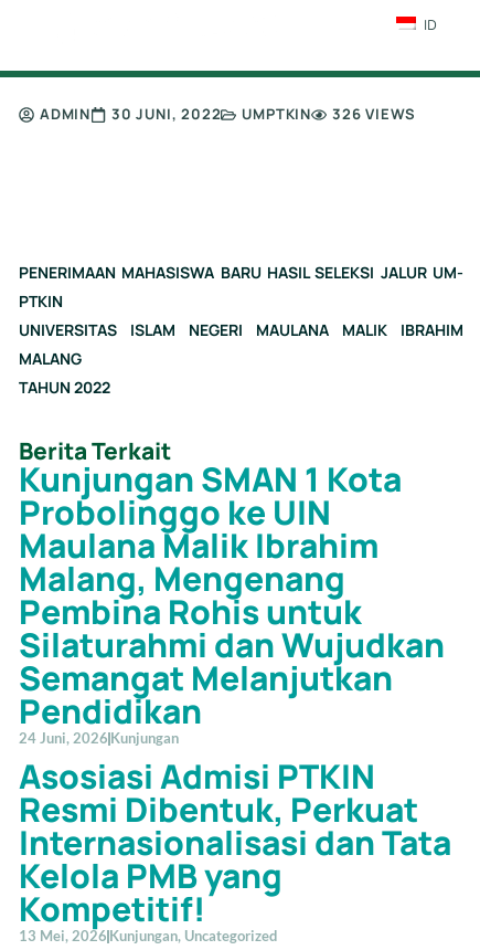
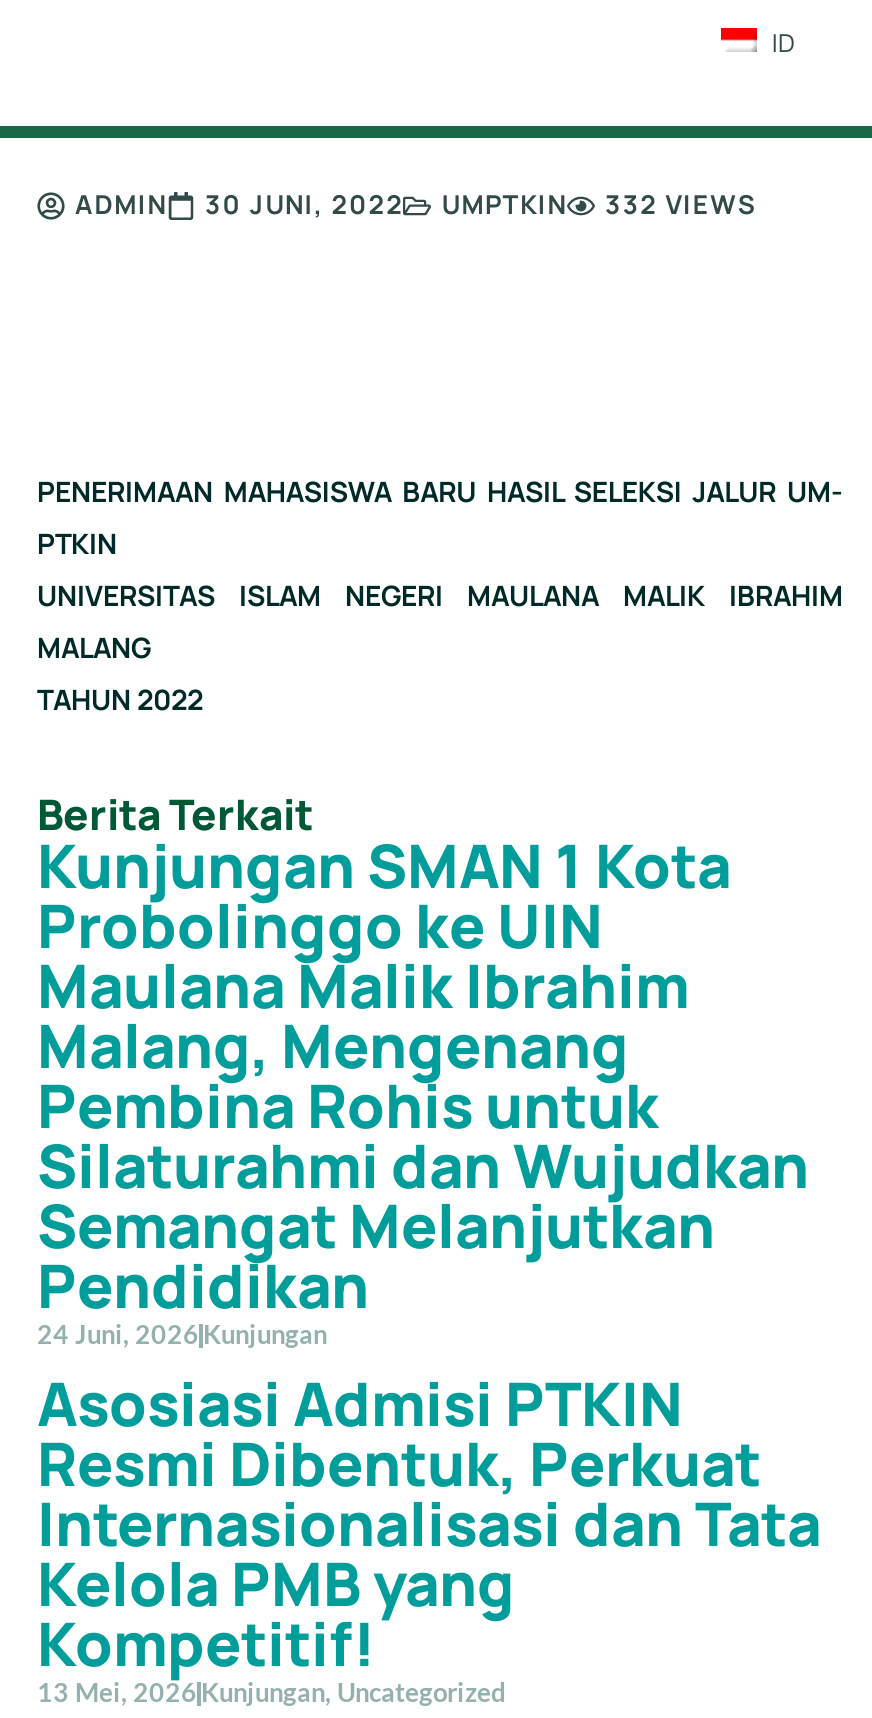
[40,104,416,124] ADMIN 30 JUNI, 2022 UMPTKIN 326 VIEWS -> [75,186,757,222] ADMIN 30 JUNI, 2022 UMPTKIN 332 VIEWS

